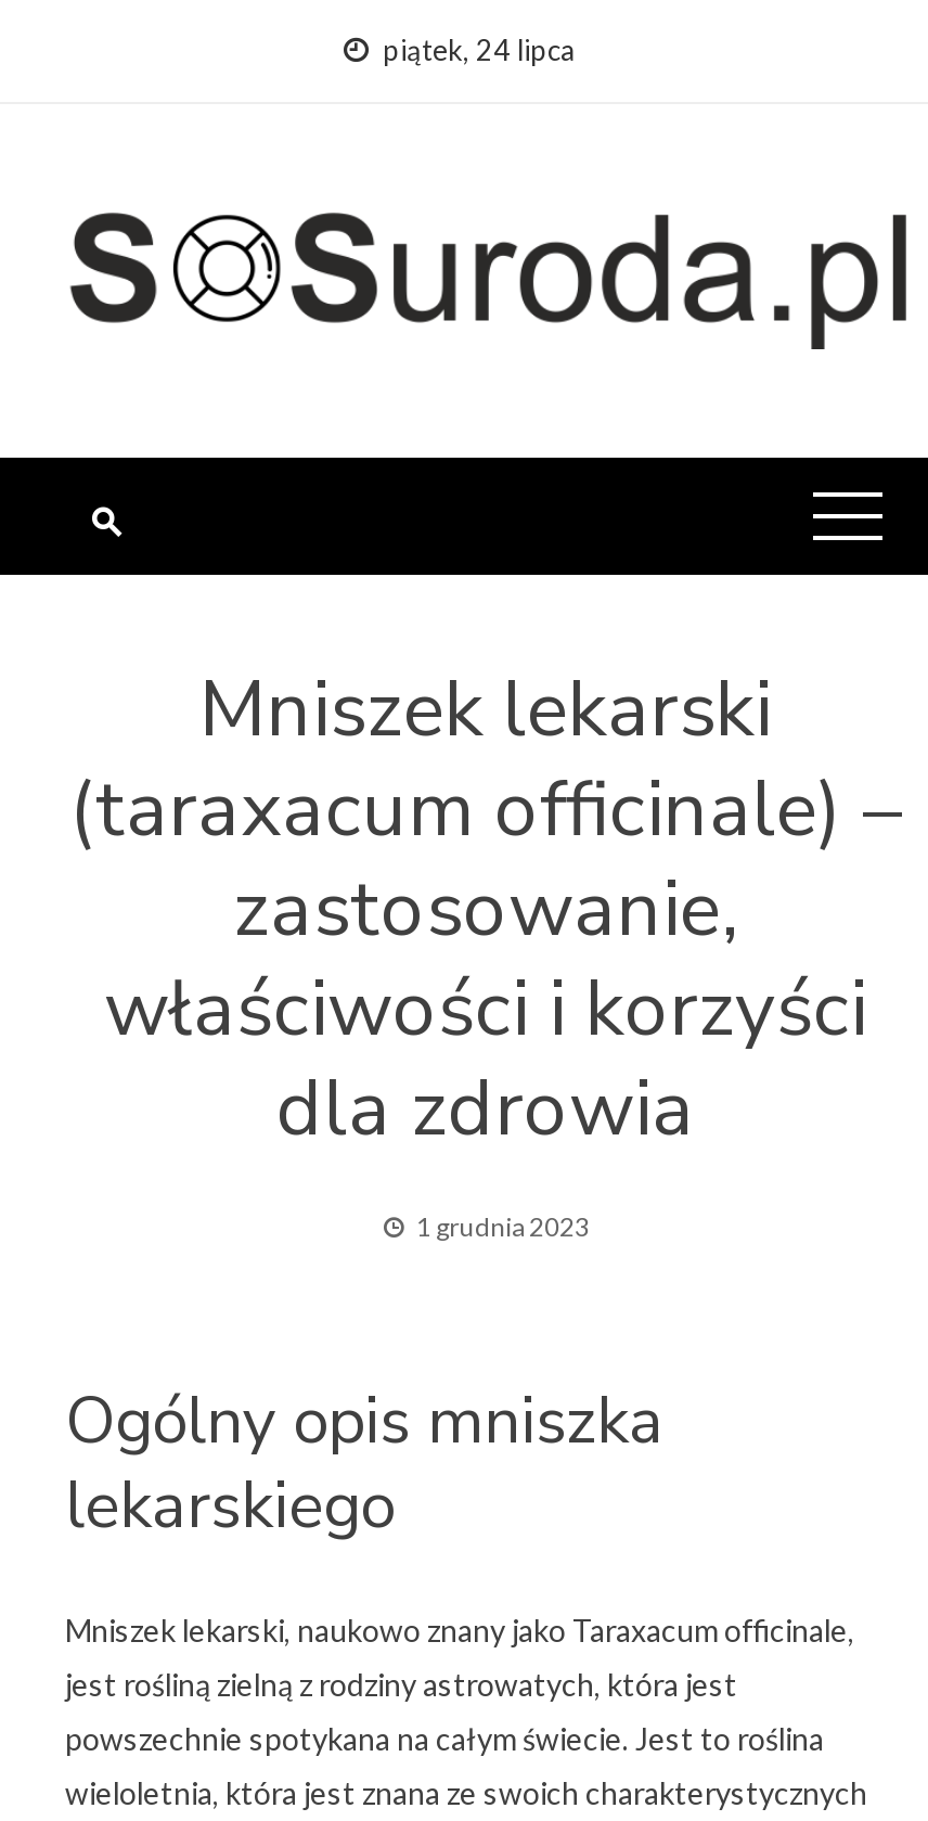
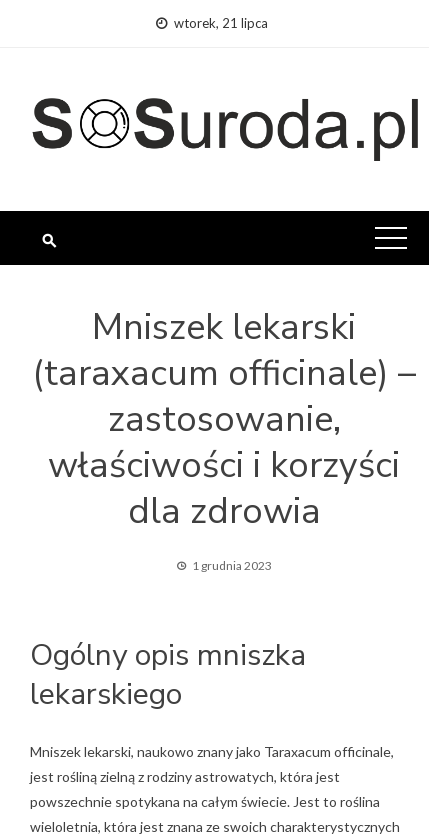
[383,33,576,67] piątek, 24 lipca -> [174,15,268,31] wtorek, 21 lipca

